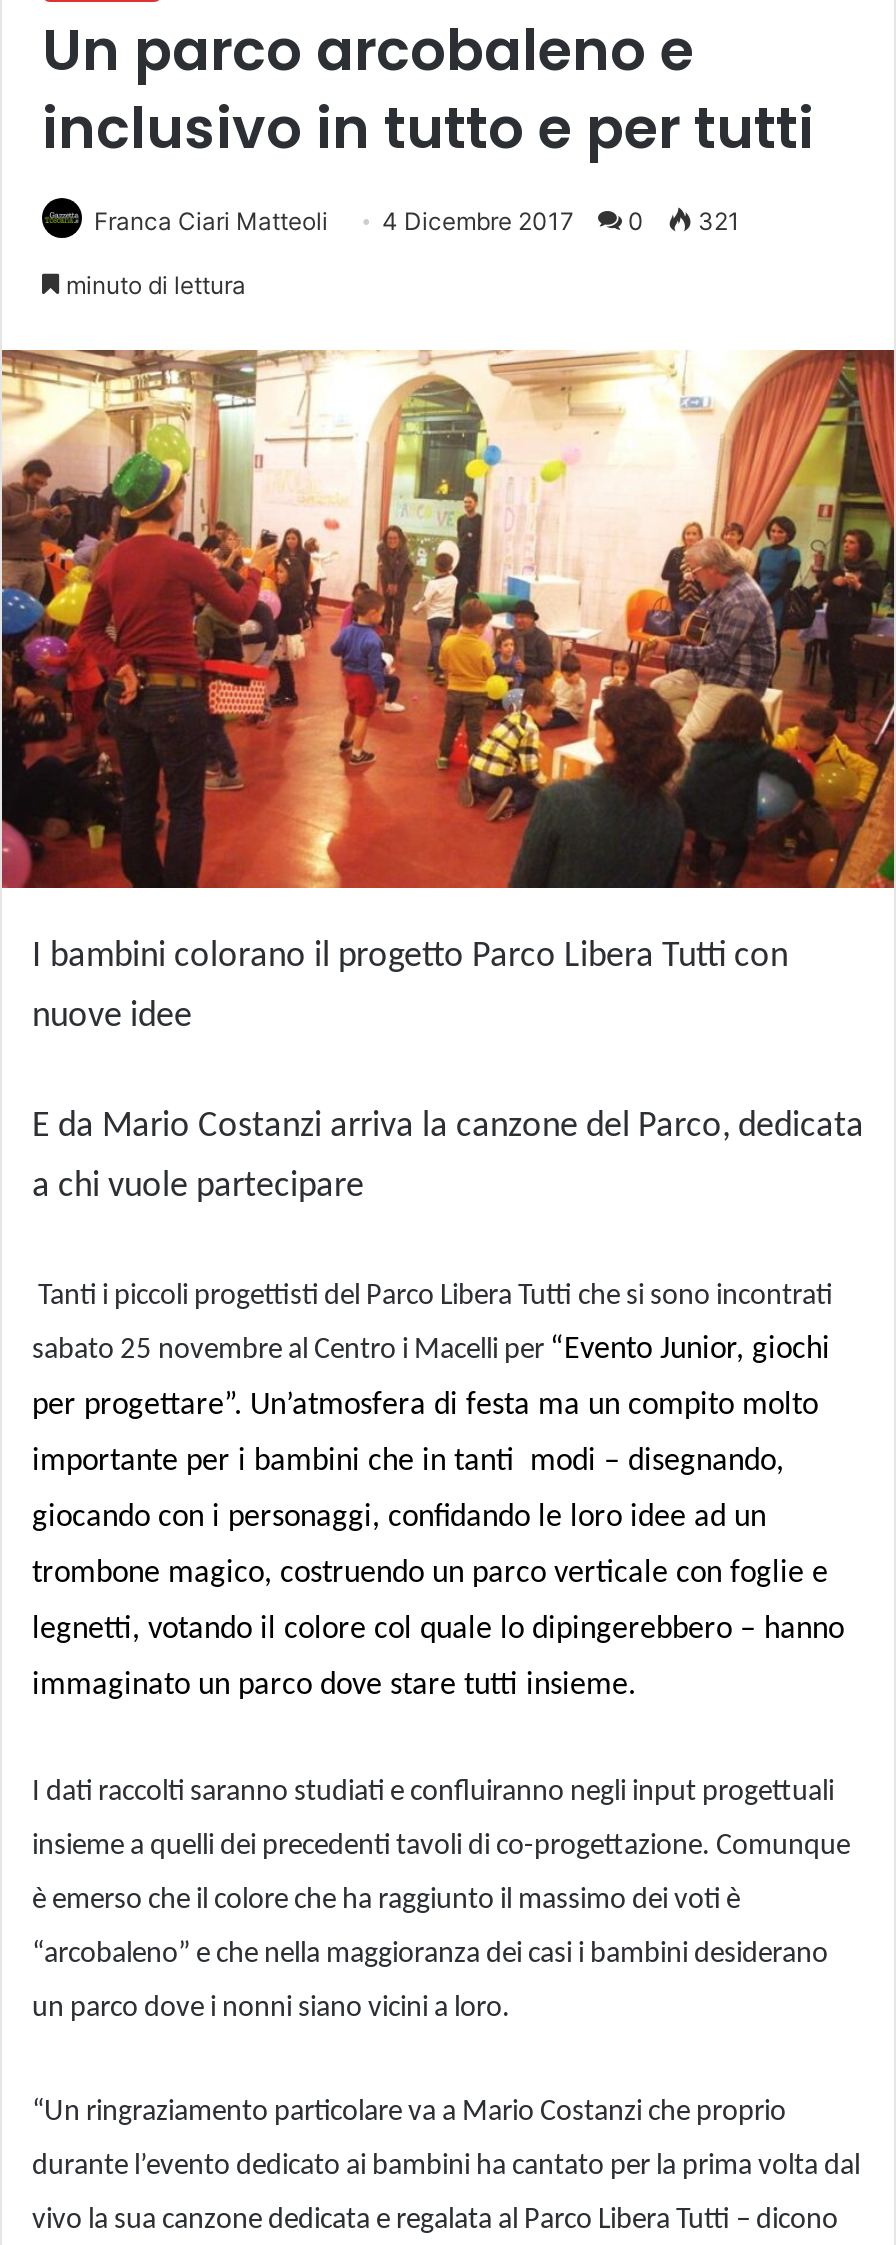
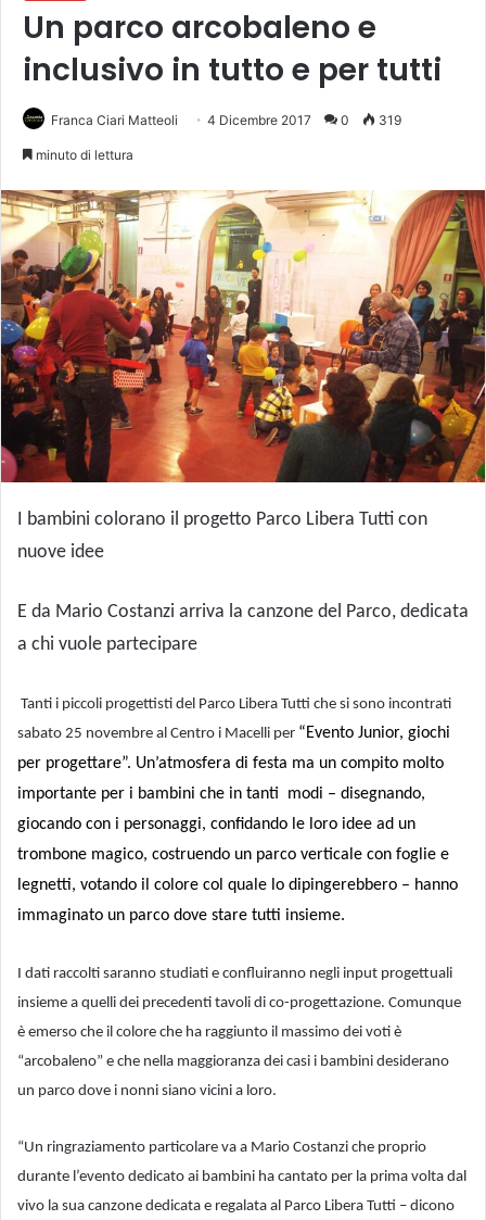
[94,206,740,236] Franca Ciari Matteoli 4 Dicembre 2017 0 321 -> [51,112,401,128] Franca Ciari Matteoli 4 Dicembre 2017 0 319

